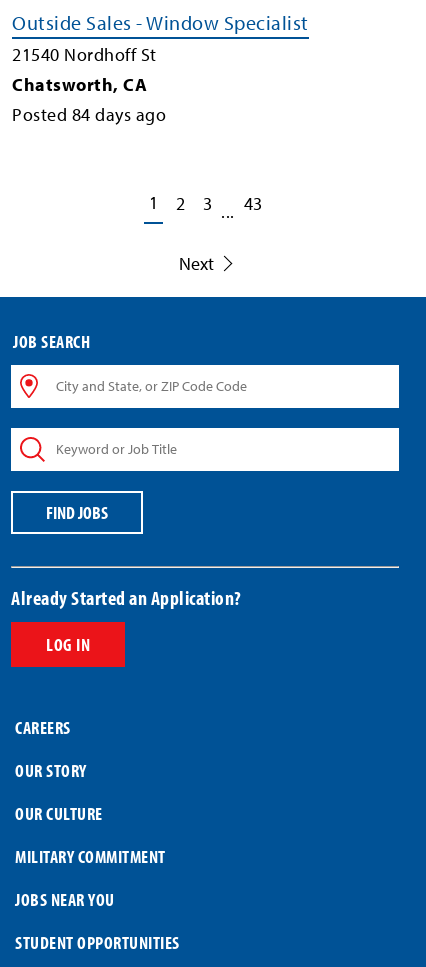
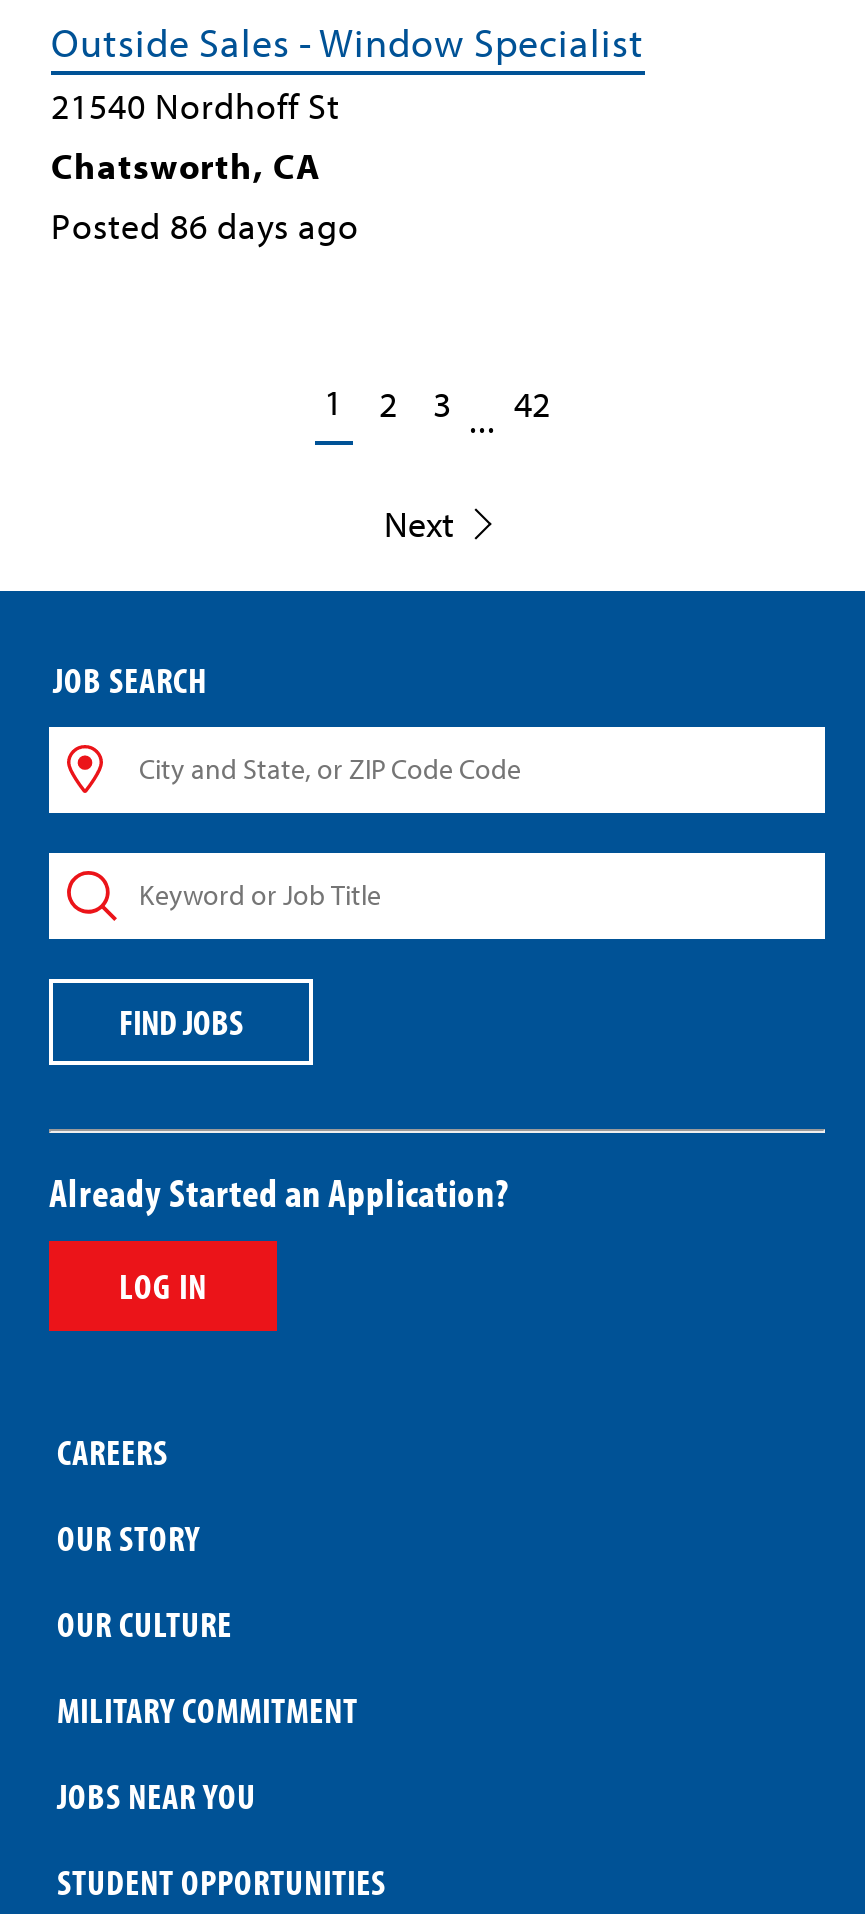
[12,102,166,125] Posted 84 days ago -> [51,202,359,248] Posted 86 days ago
[148,191,261,222] 1 2 3 ... 43 -> [324,379,550,442] 1 2 3 ... 42

